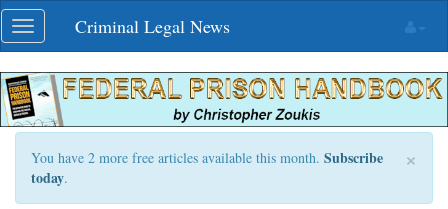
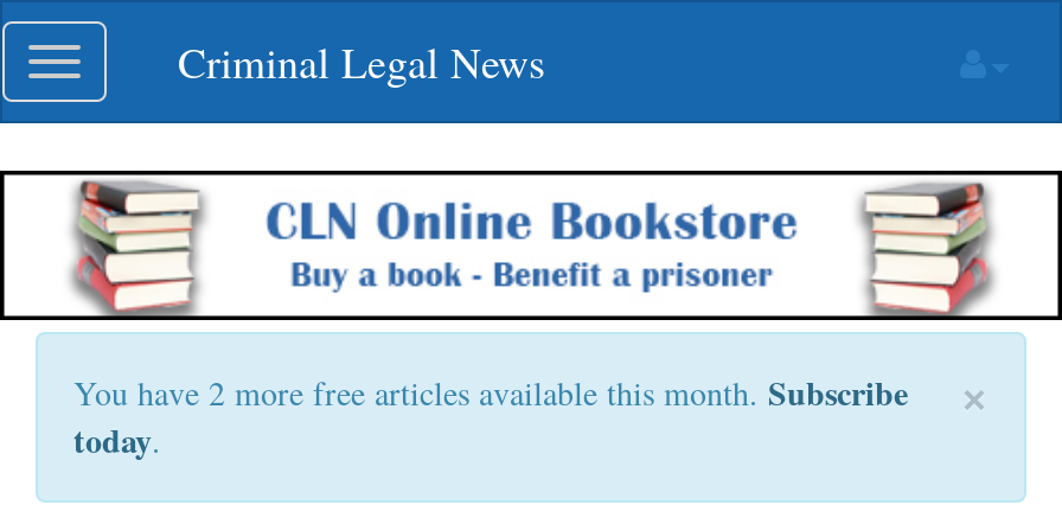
[3,71,445,127] [image] -> [7,171,1055,320] [image]

